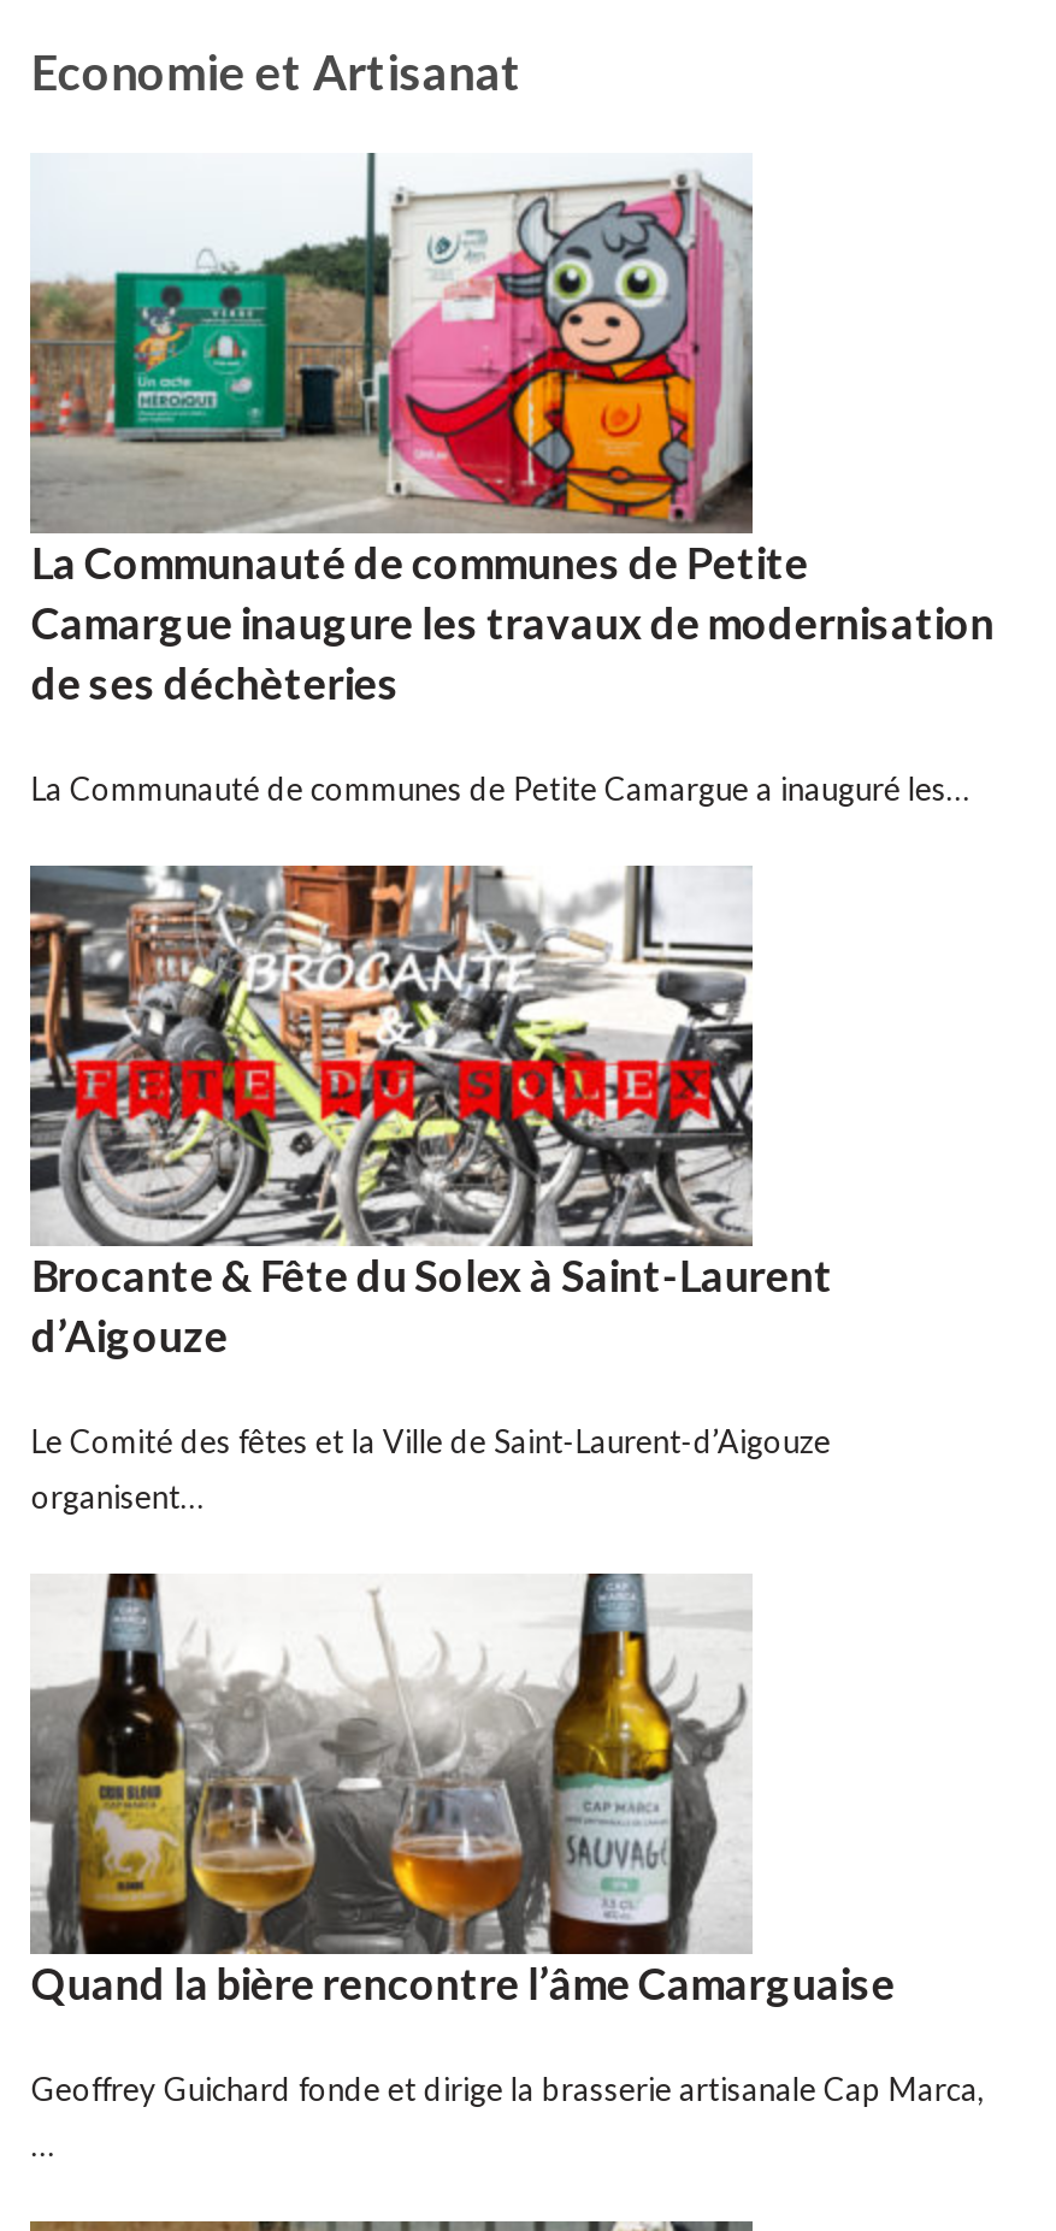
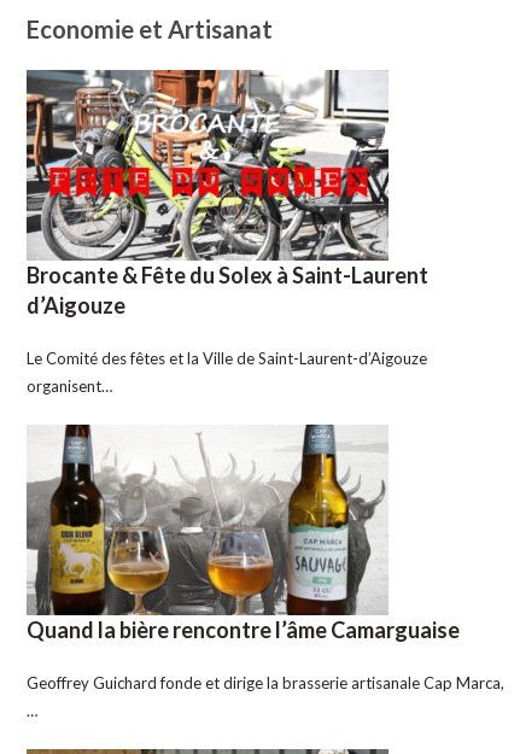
[28,150,994,808] [image] | La Communauté de communes de Petite | Camargue inaugure les travaux de modernisation | de ses déchèteries | La Communauté de communes de Petite Camargue a inauguré les… -> none

